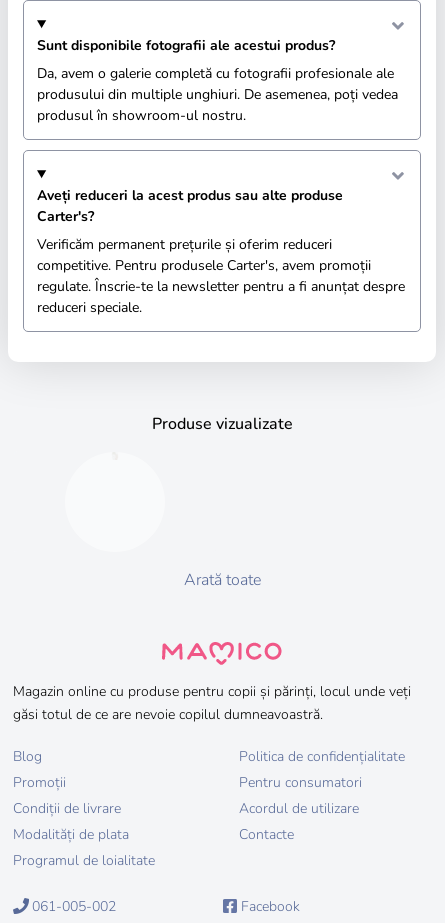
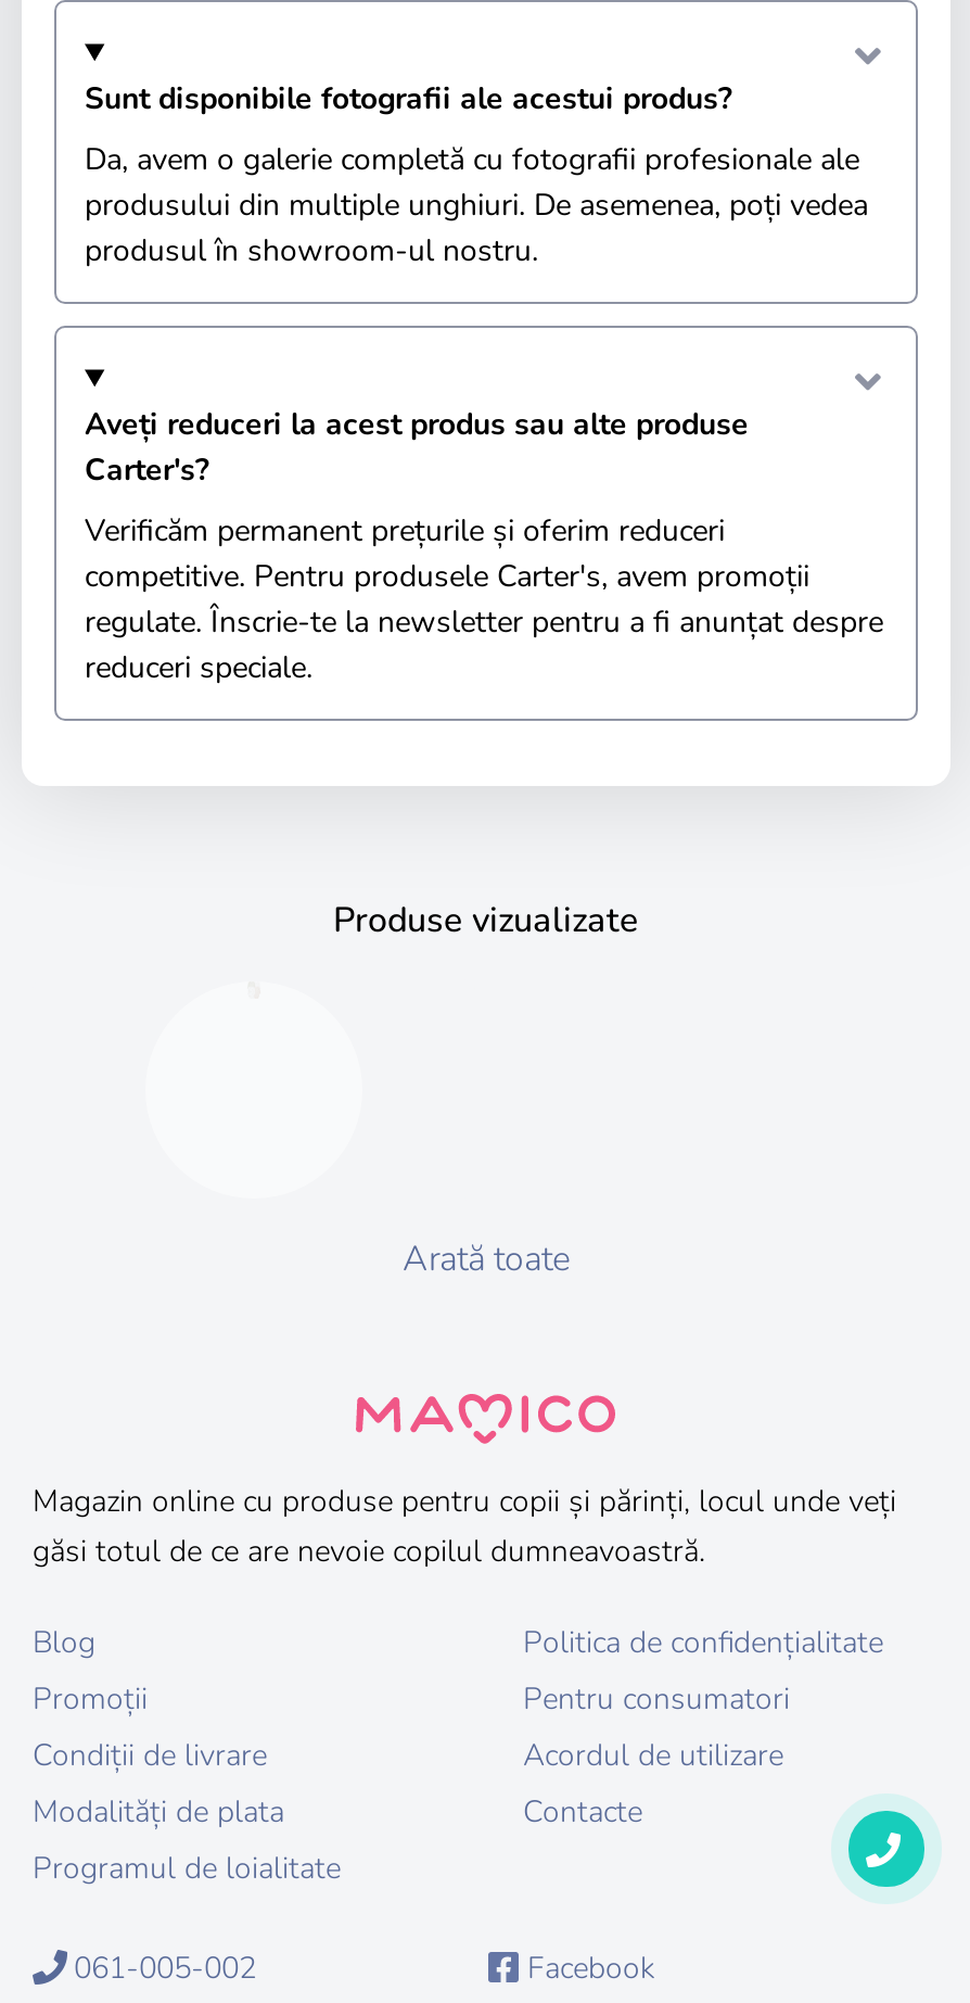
none -> [831,1793,942,1904] [image]

